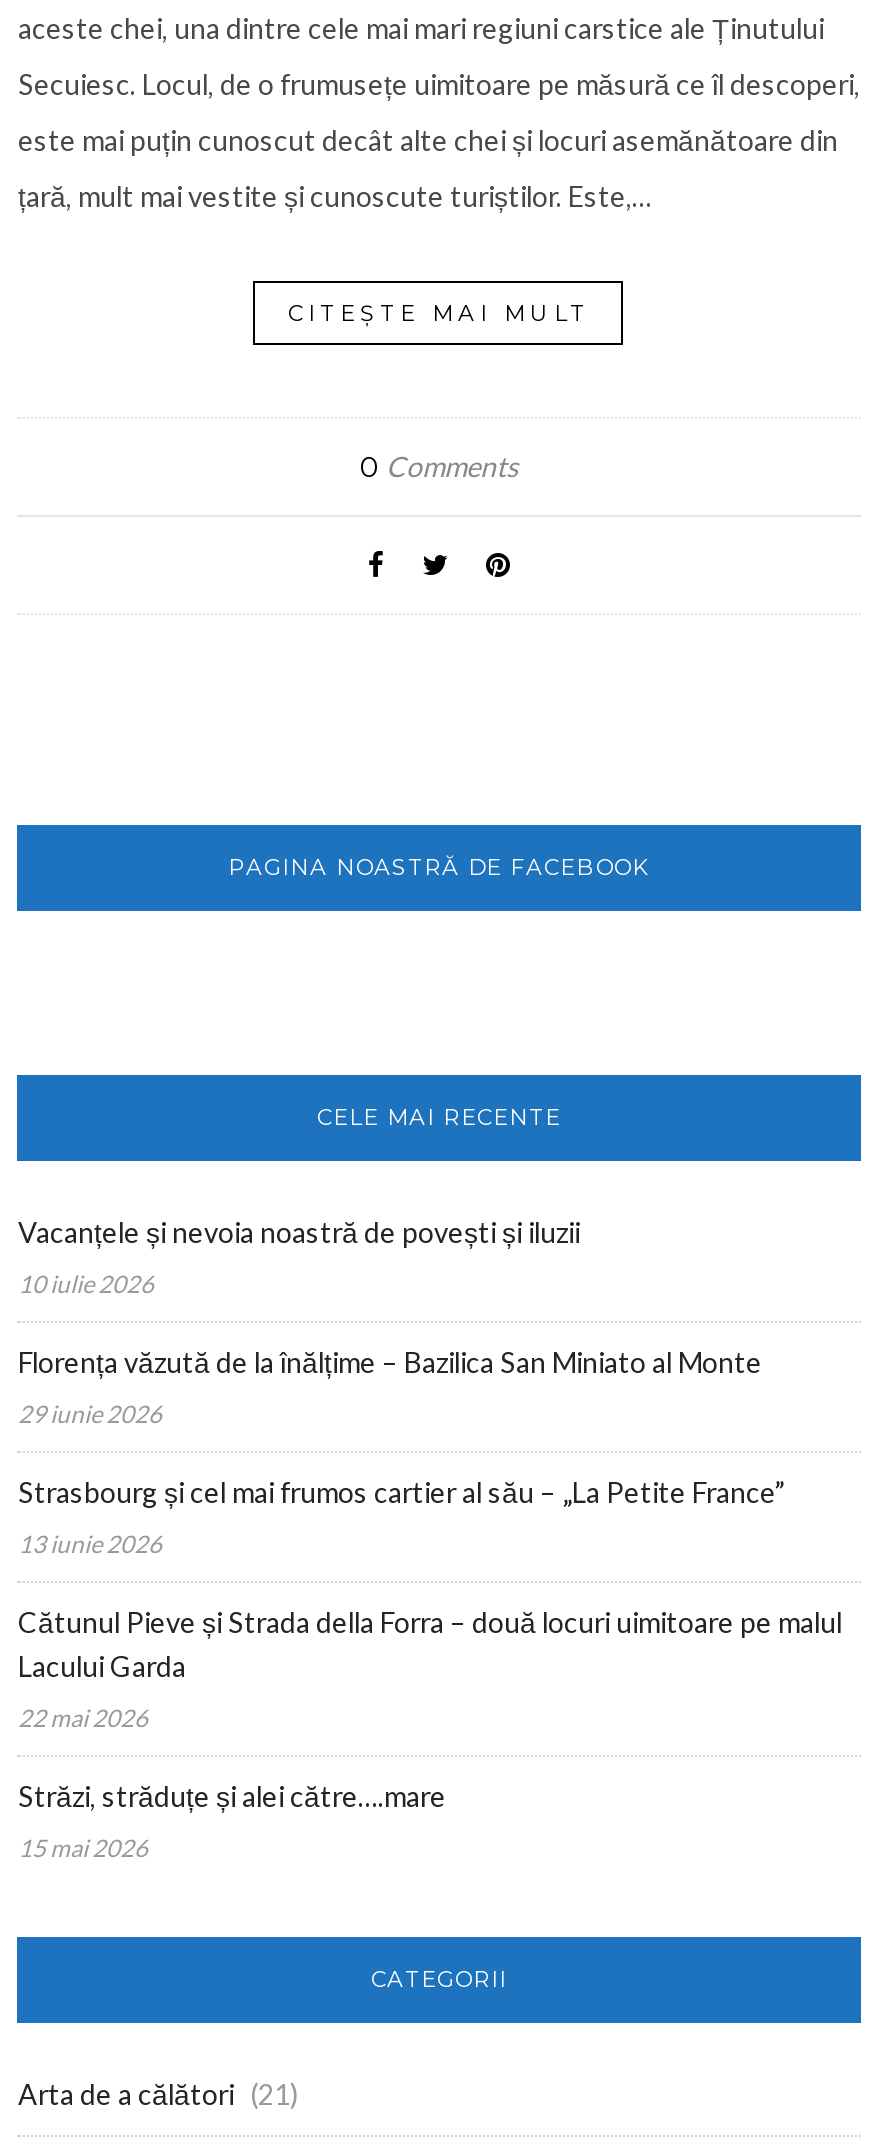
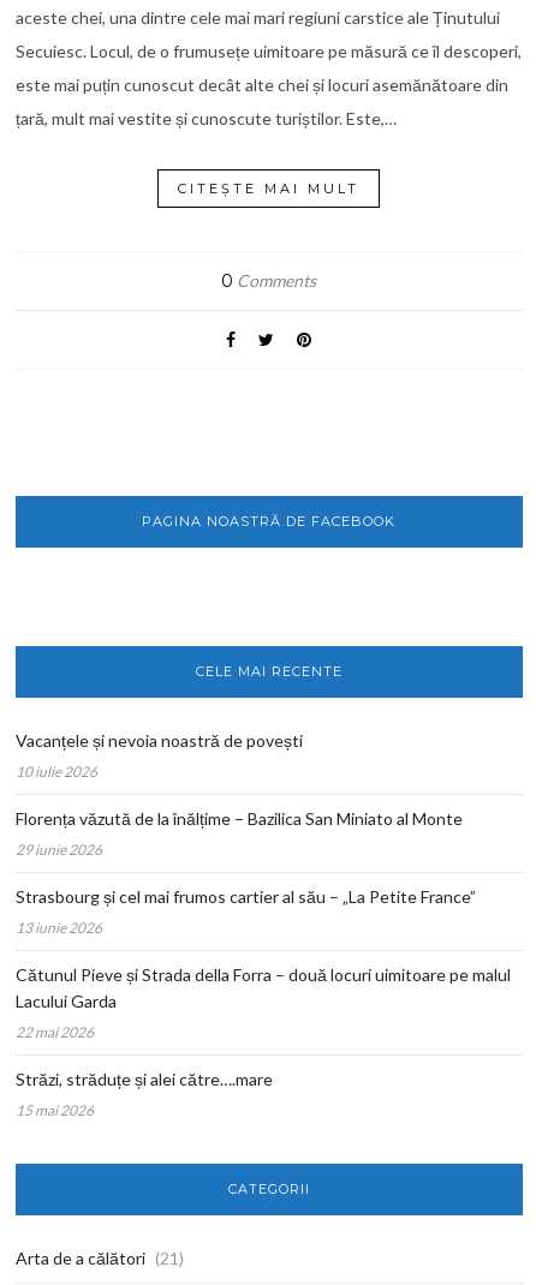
[18,1215,580,1249] Vacanțele și nevoia noastră de povești și iluzii -> [16,730,303,750] Vacanțele și nevoia noastră de povești

